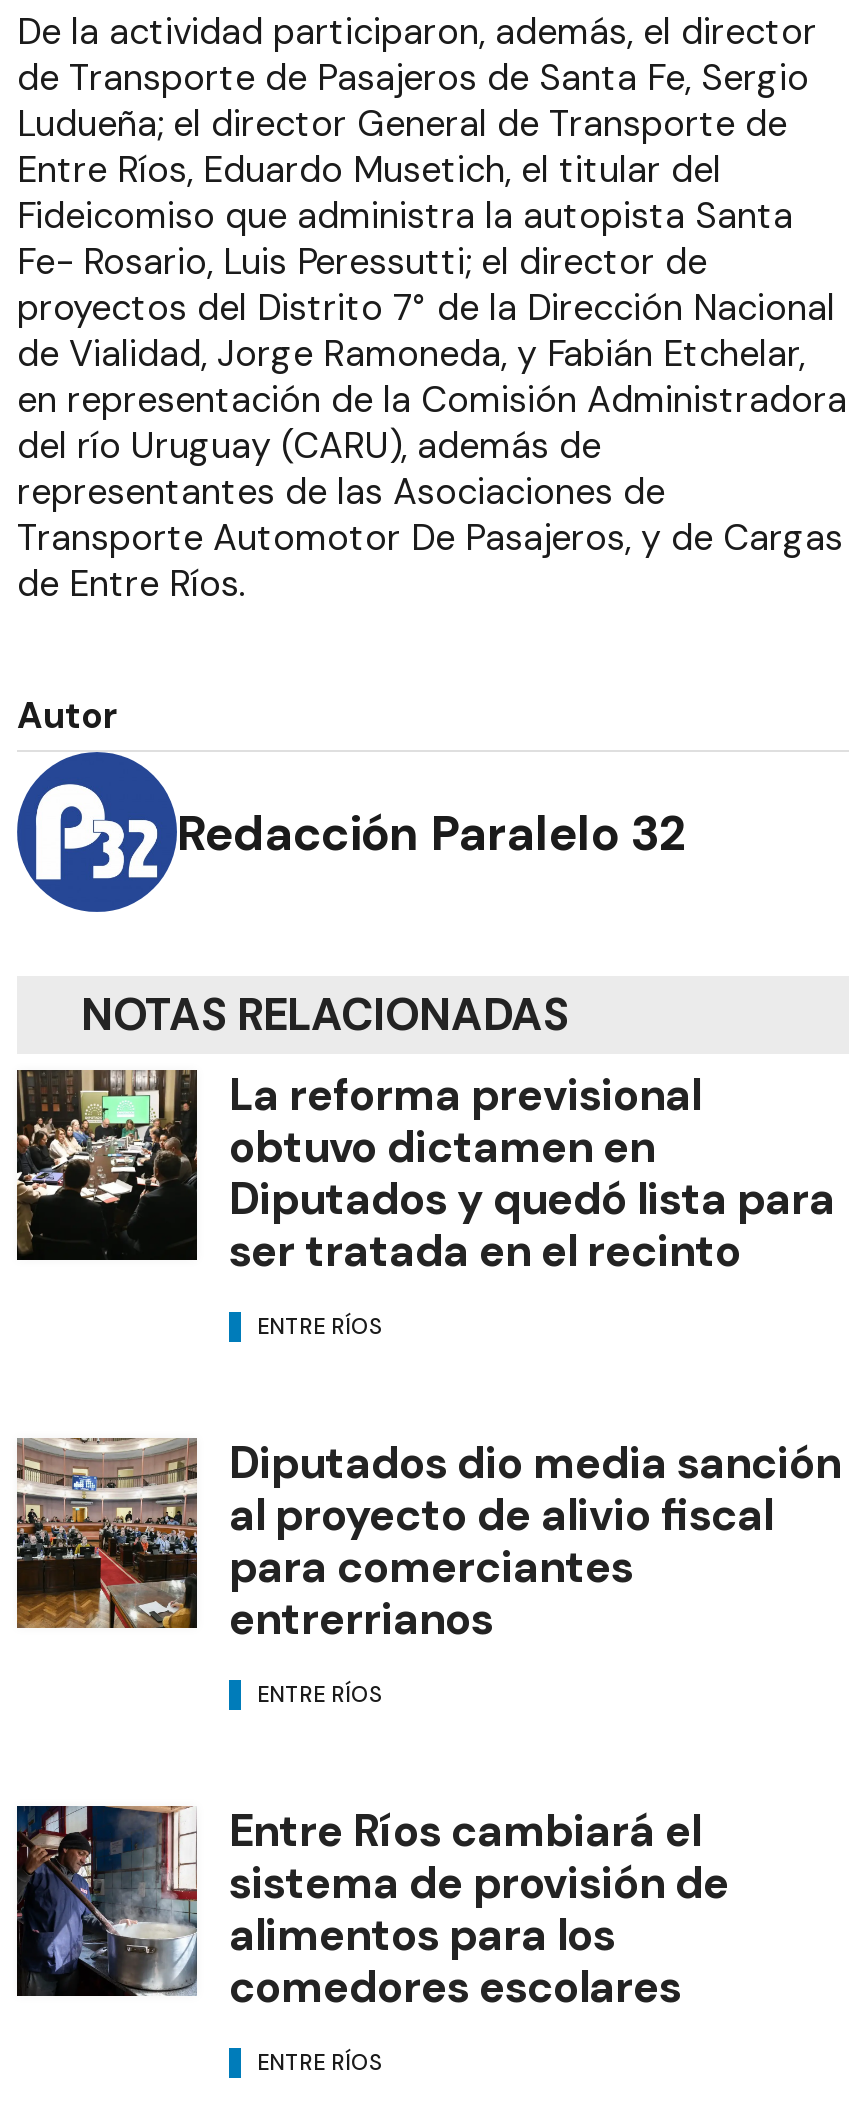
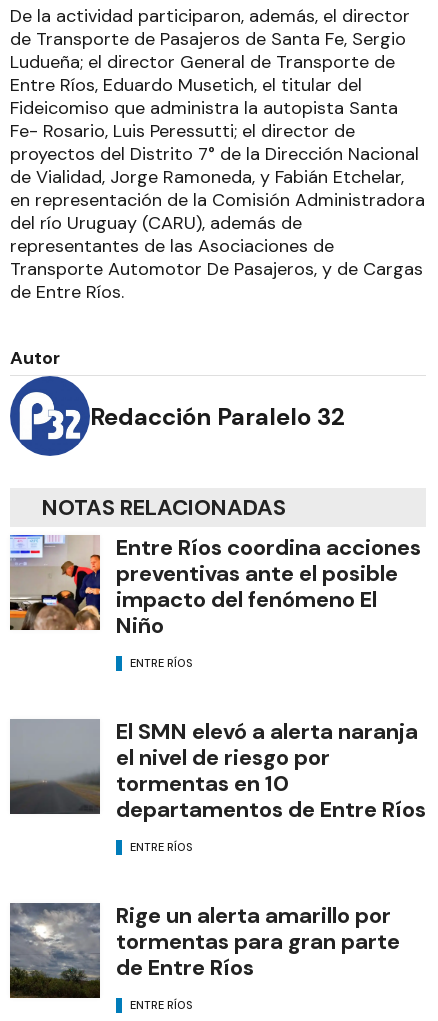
[15,1067,835,1281] [image] | La reforma previsional | obtuvo dictamen en | Diputados y quedó lista para | ser tratada en el recinto -> [9,533,421,640] [image] | Entre Ríos coordina acciones | preventivas ante el posible | impacto del fenómeno El | Niño
[15,1435,841,1649] [image] | Diputados dio media sanción | al proyecto de alivio fiscal | para comerciantes | entrerrianos -> [9,717,426,824] [image] | El SMN elevó a alerta naranja | el nivel de riesgo por | tormentas en 10 | departamentos de Entre Ríos
[15,1803,729,2017] [image] | Entre Ríos cambiará el | sistema de provisión de | alimentos para los | comedores escolares -> [9,901,400,999] [image] | Rige un alerta amarillo por | tormentas para gran parte | de Entre Ríos

